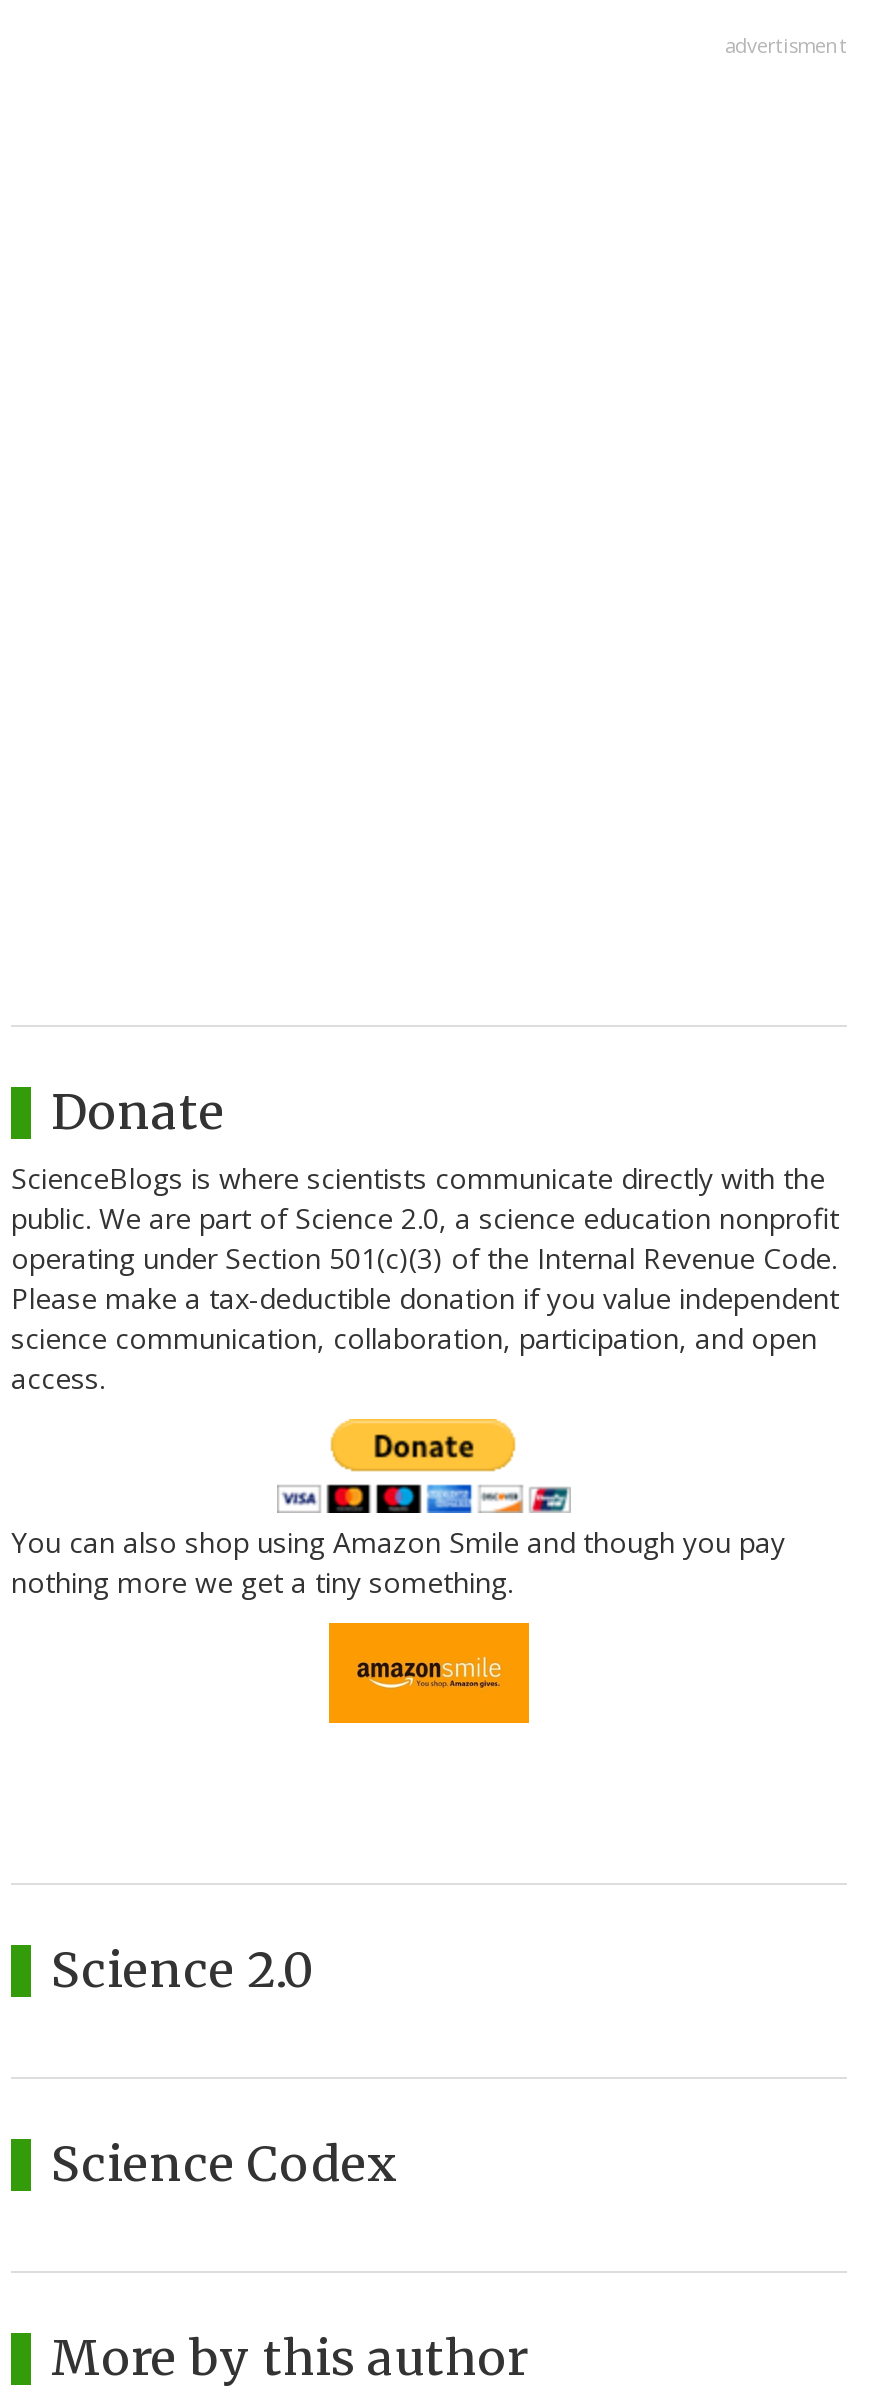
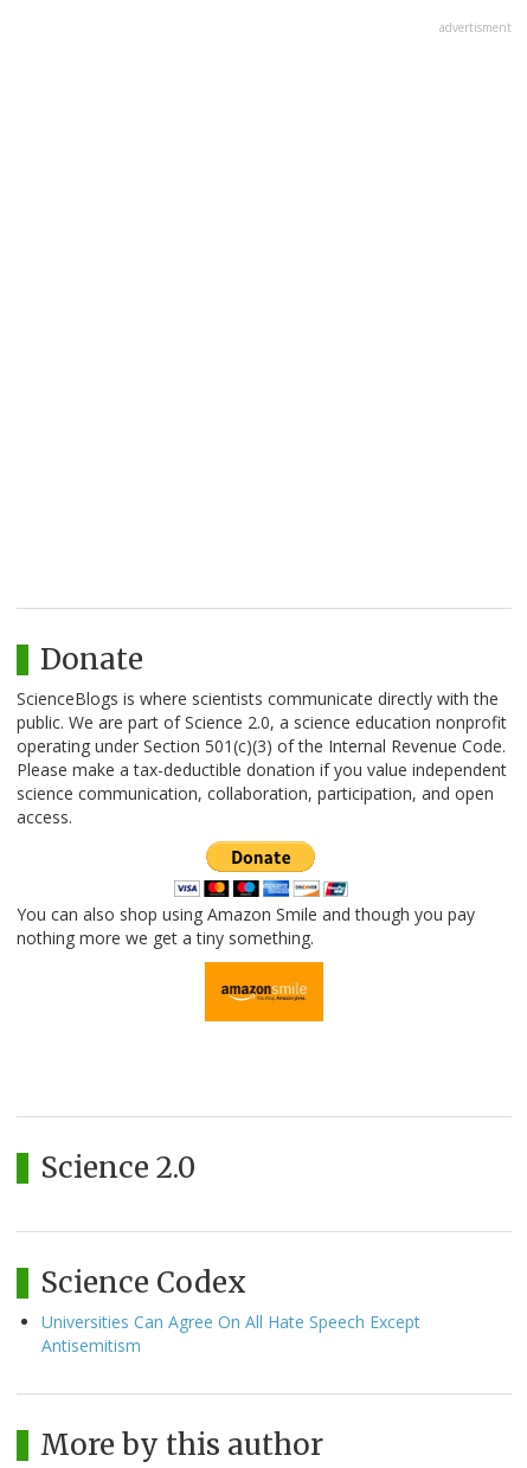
none -> [41,1311,420,1357] Universities Can Agree On All Hate Speech Except | Antisemitism

